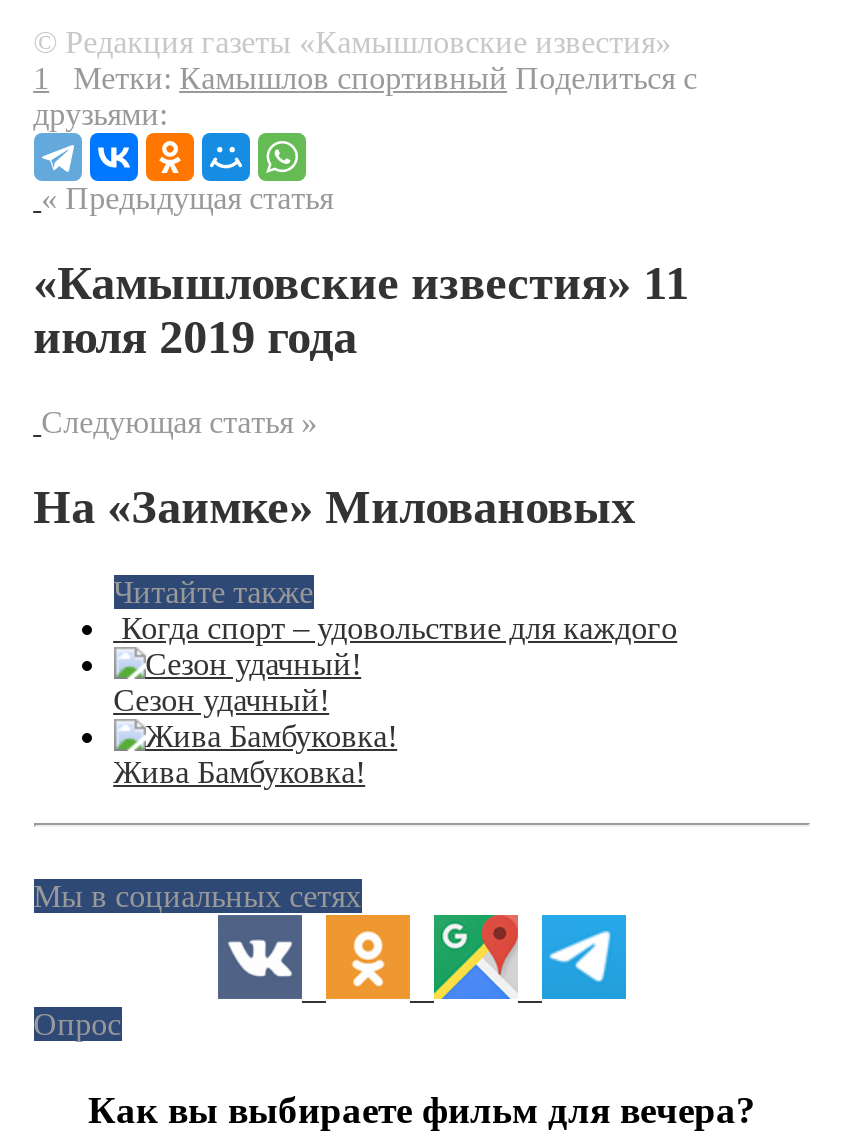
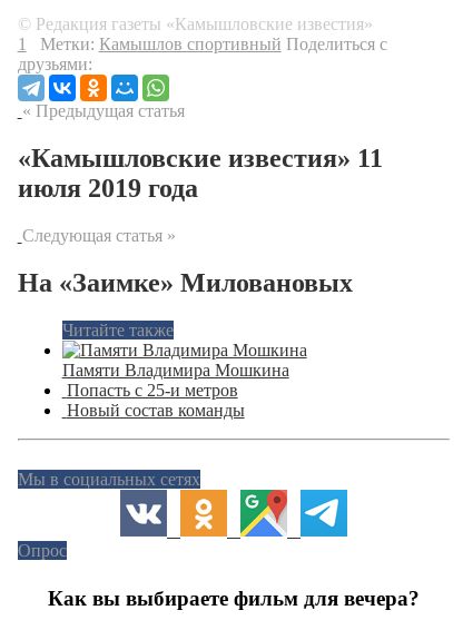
[113,610,677,788] Когда спорт – удовольствие для каждого | Сезон удачный! | Жива Бамбуковка! -> [62,360,289,419] Памяти Владимира Мошкина | Попасть с 25-и метров | Новый состав команды

